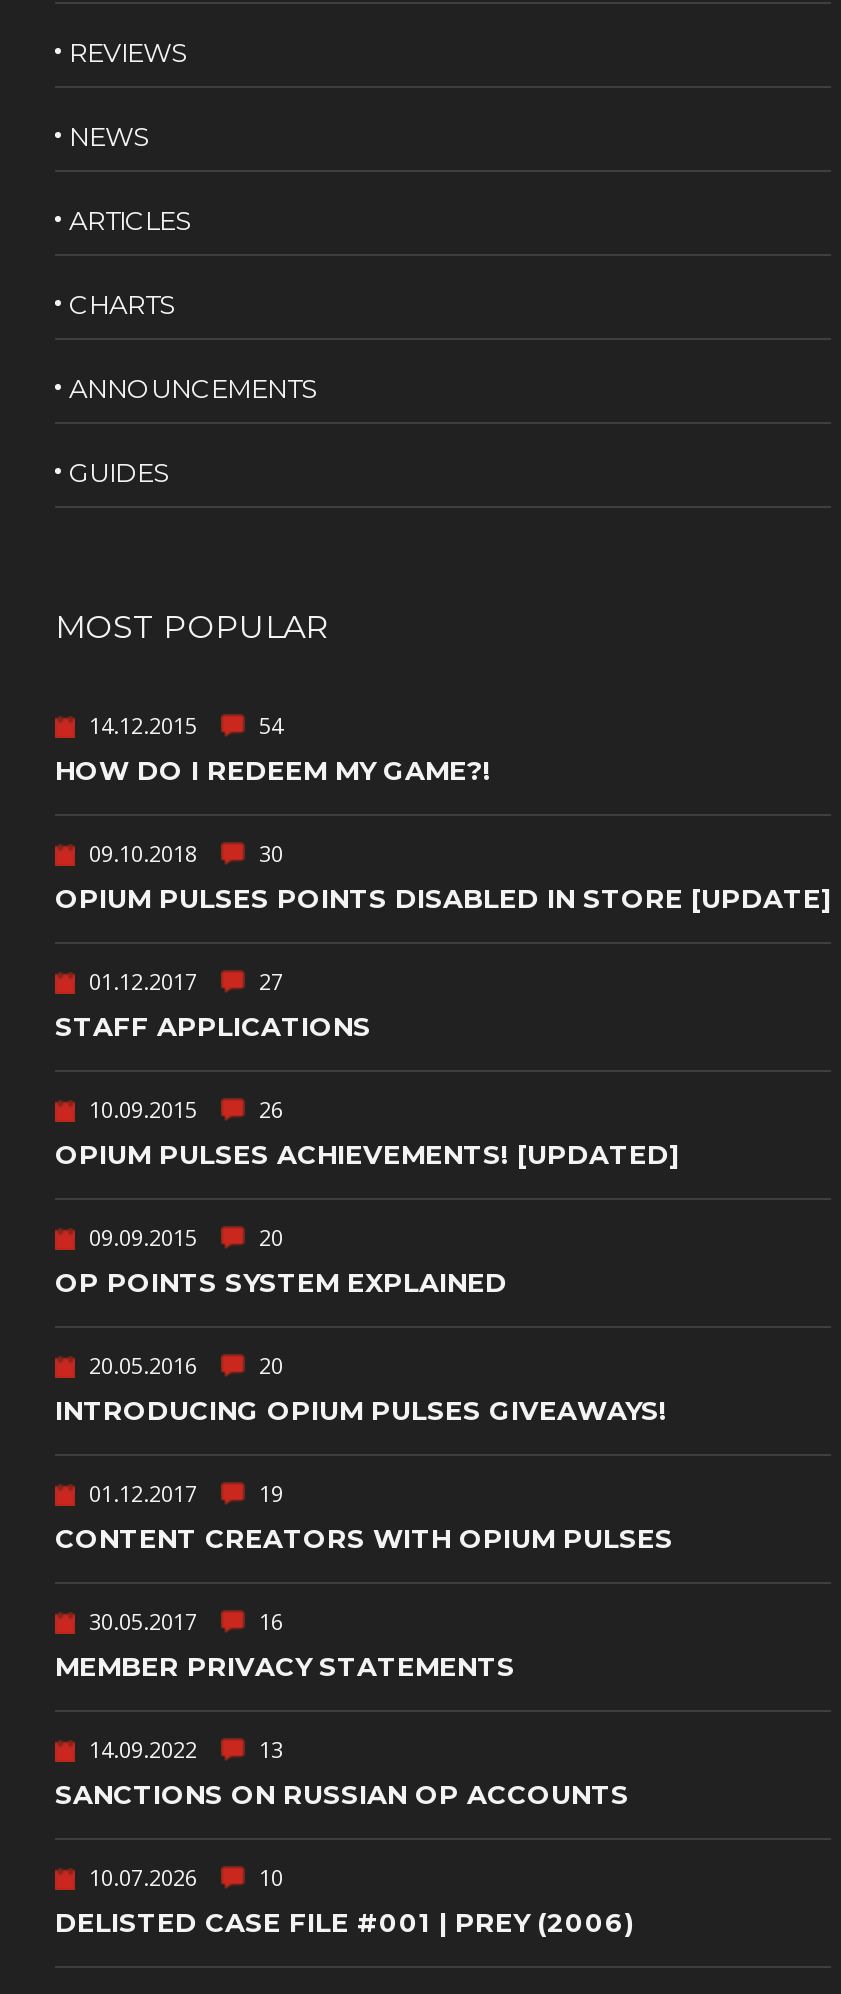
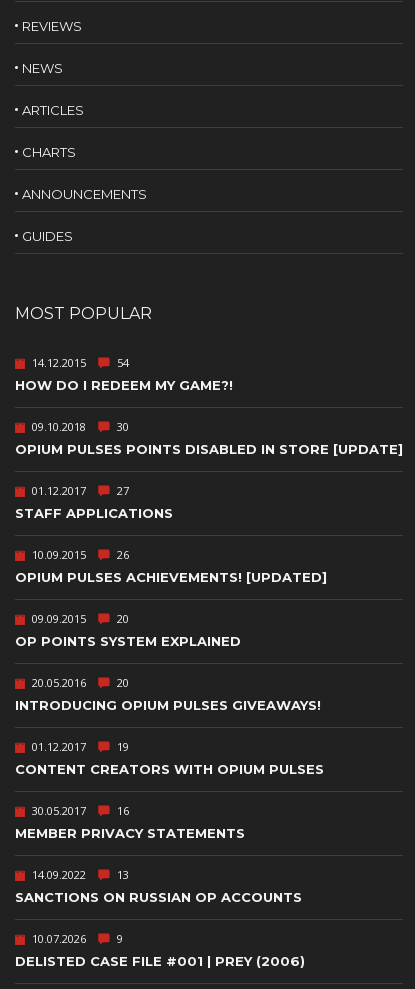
[259,1862,283,1892] 10 -> [117,931,123,946] 9

